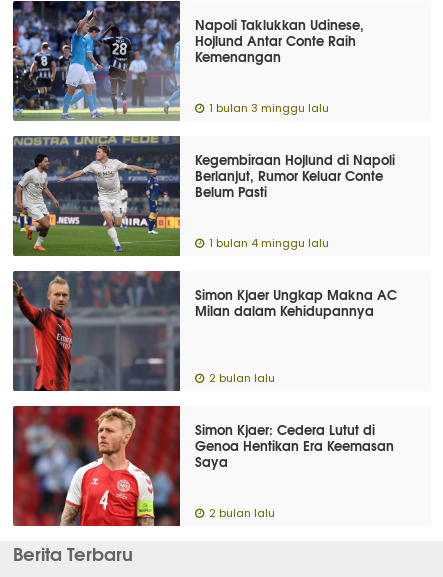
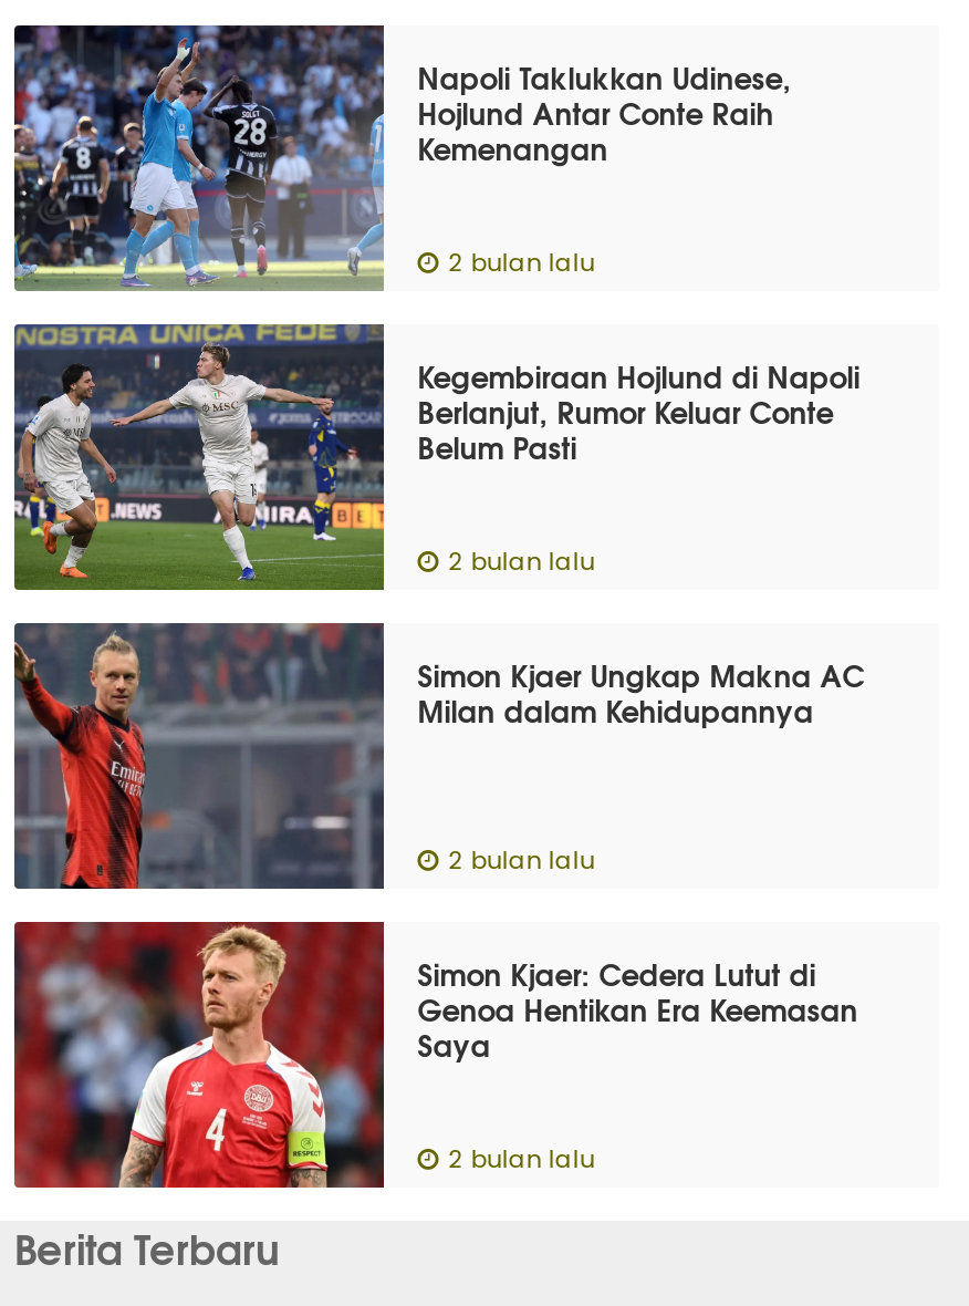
[209,103,329,114] 1 bulan 3 minggu lalu -> [448,251,594,276] 2 bulan lalu
[209,238,329,249] 1 bulan 4 minggu lalu -> [448,550,594,574] 2 bulan lalu

